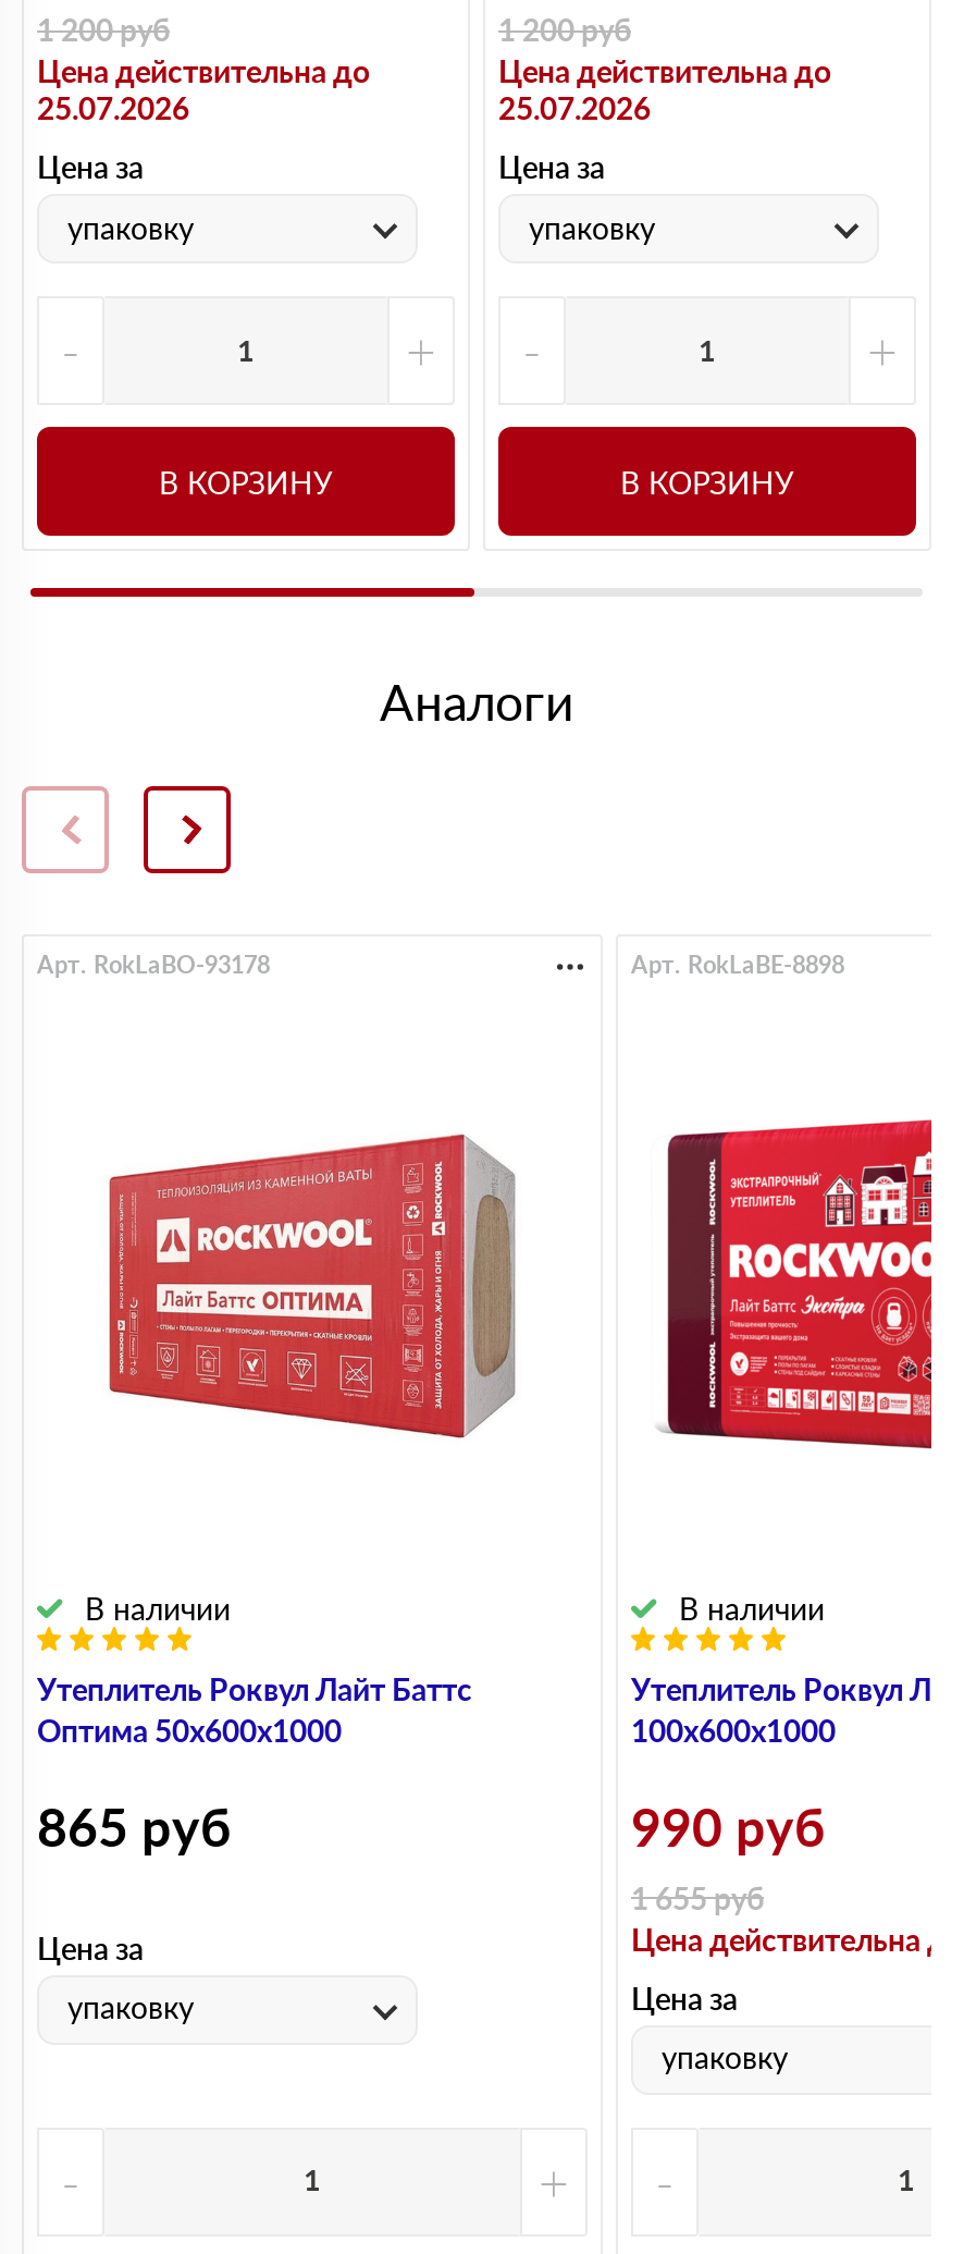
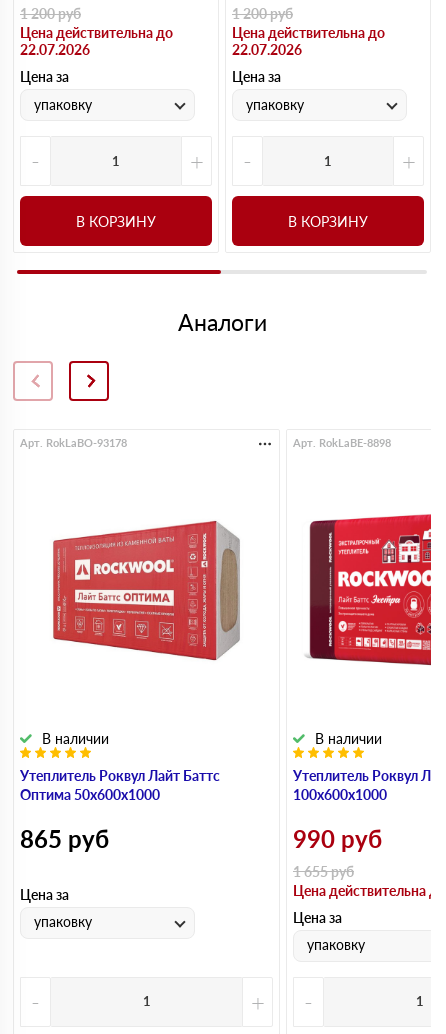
[37,89,189,126] 25.07.2026 -> [20,41,90,58] 22.07.2026
[498,89,651,126] 25.07.2026 -> [232,41,302,58] 22.07.2026

